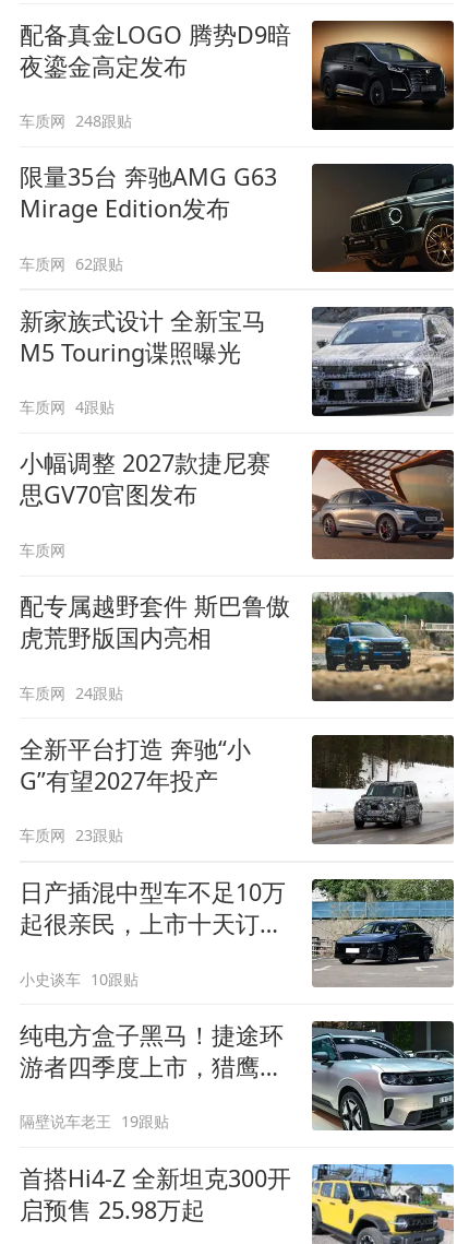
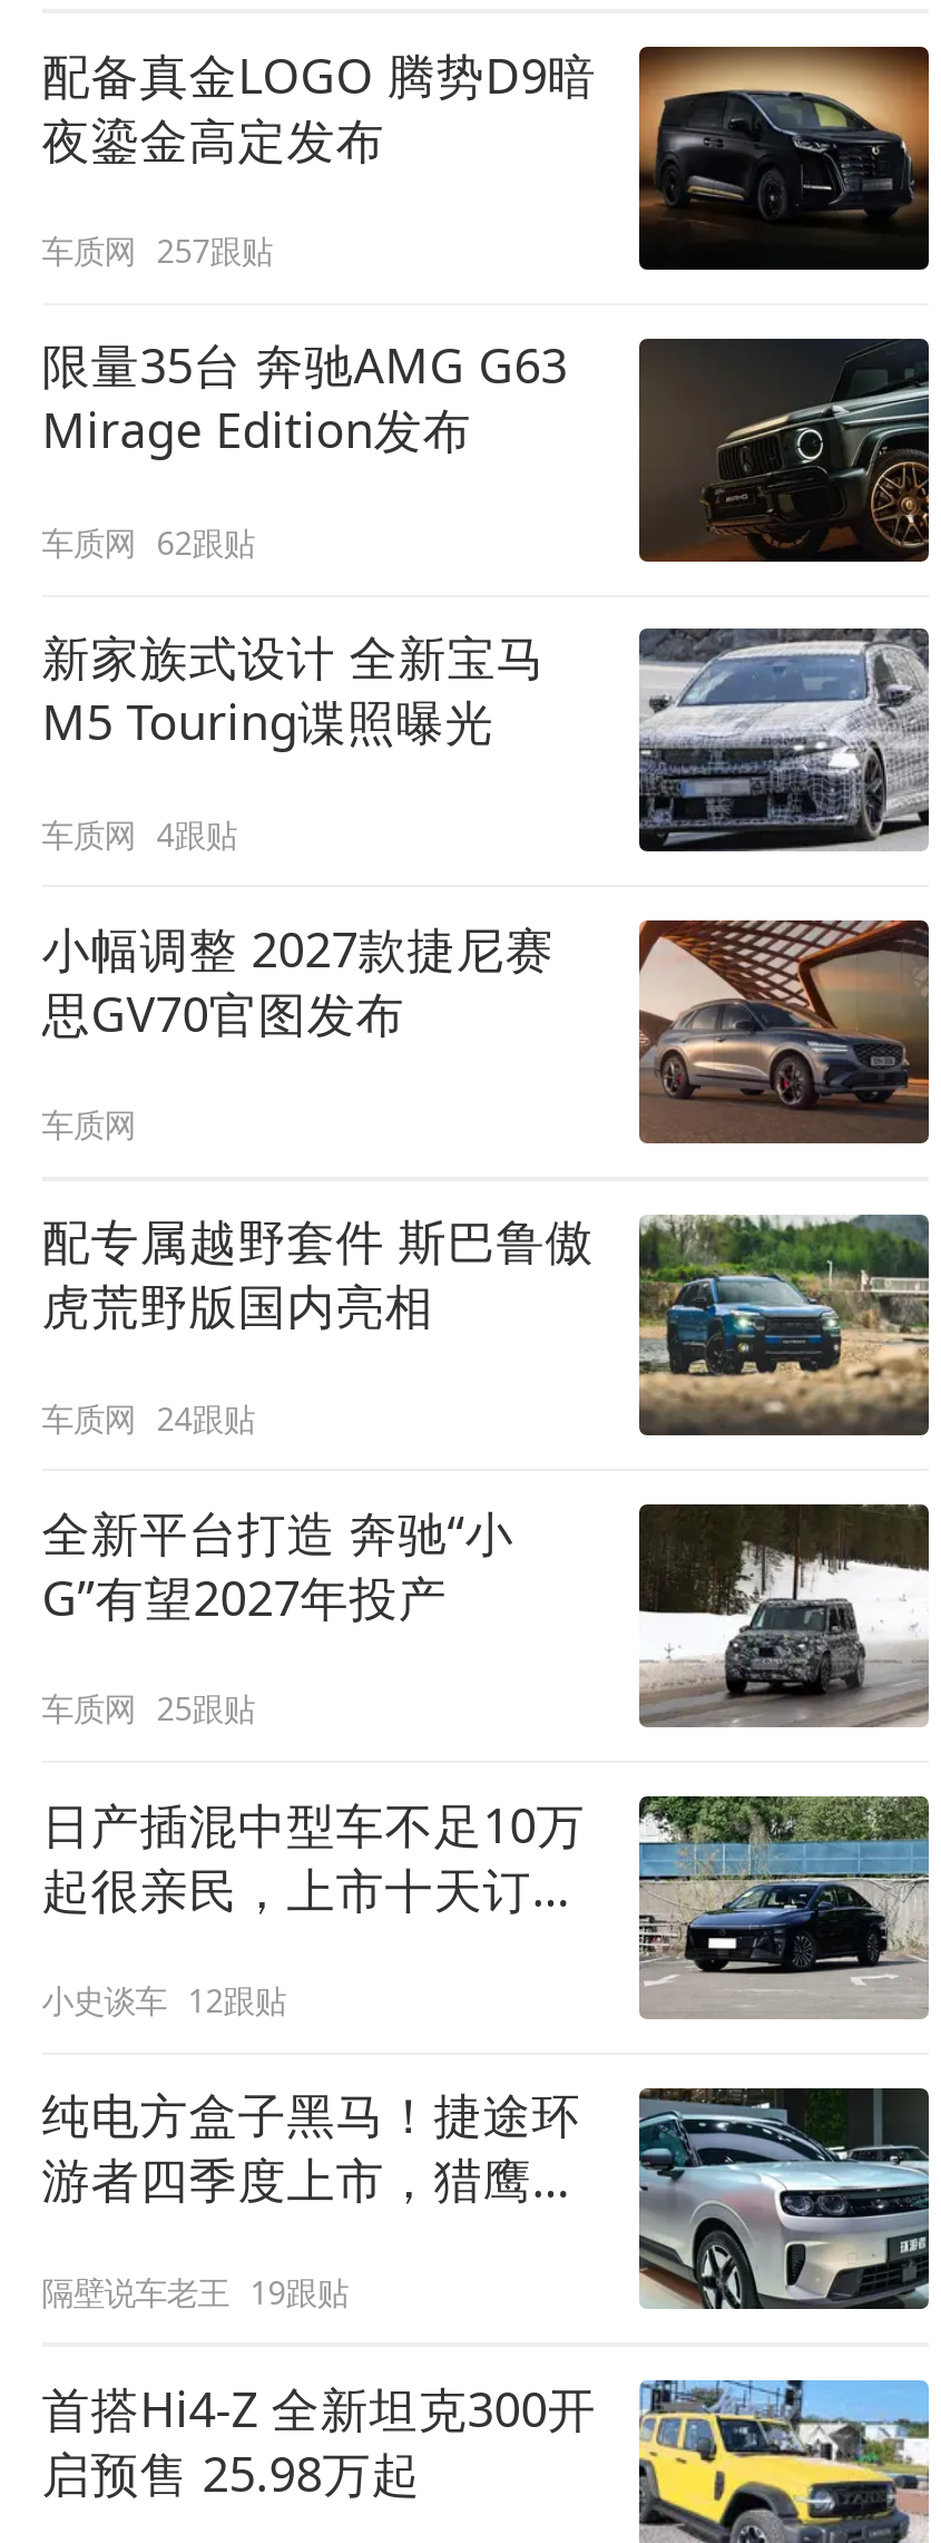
[19,111,132,131] 车质网 248跟贴 -> [42,230,272,272] 车质网 257跟贴
[19,825,124,846] 车质网 23跟贴 -> [42,1688,255,1730] 车质网 25跟贴
[19,969,139,989] 小史谈车 10跟贴 -> [42,1979,286,2021] 小史谈车 12跟贴

